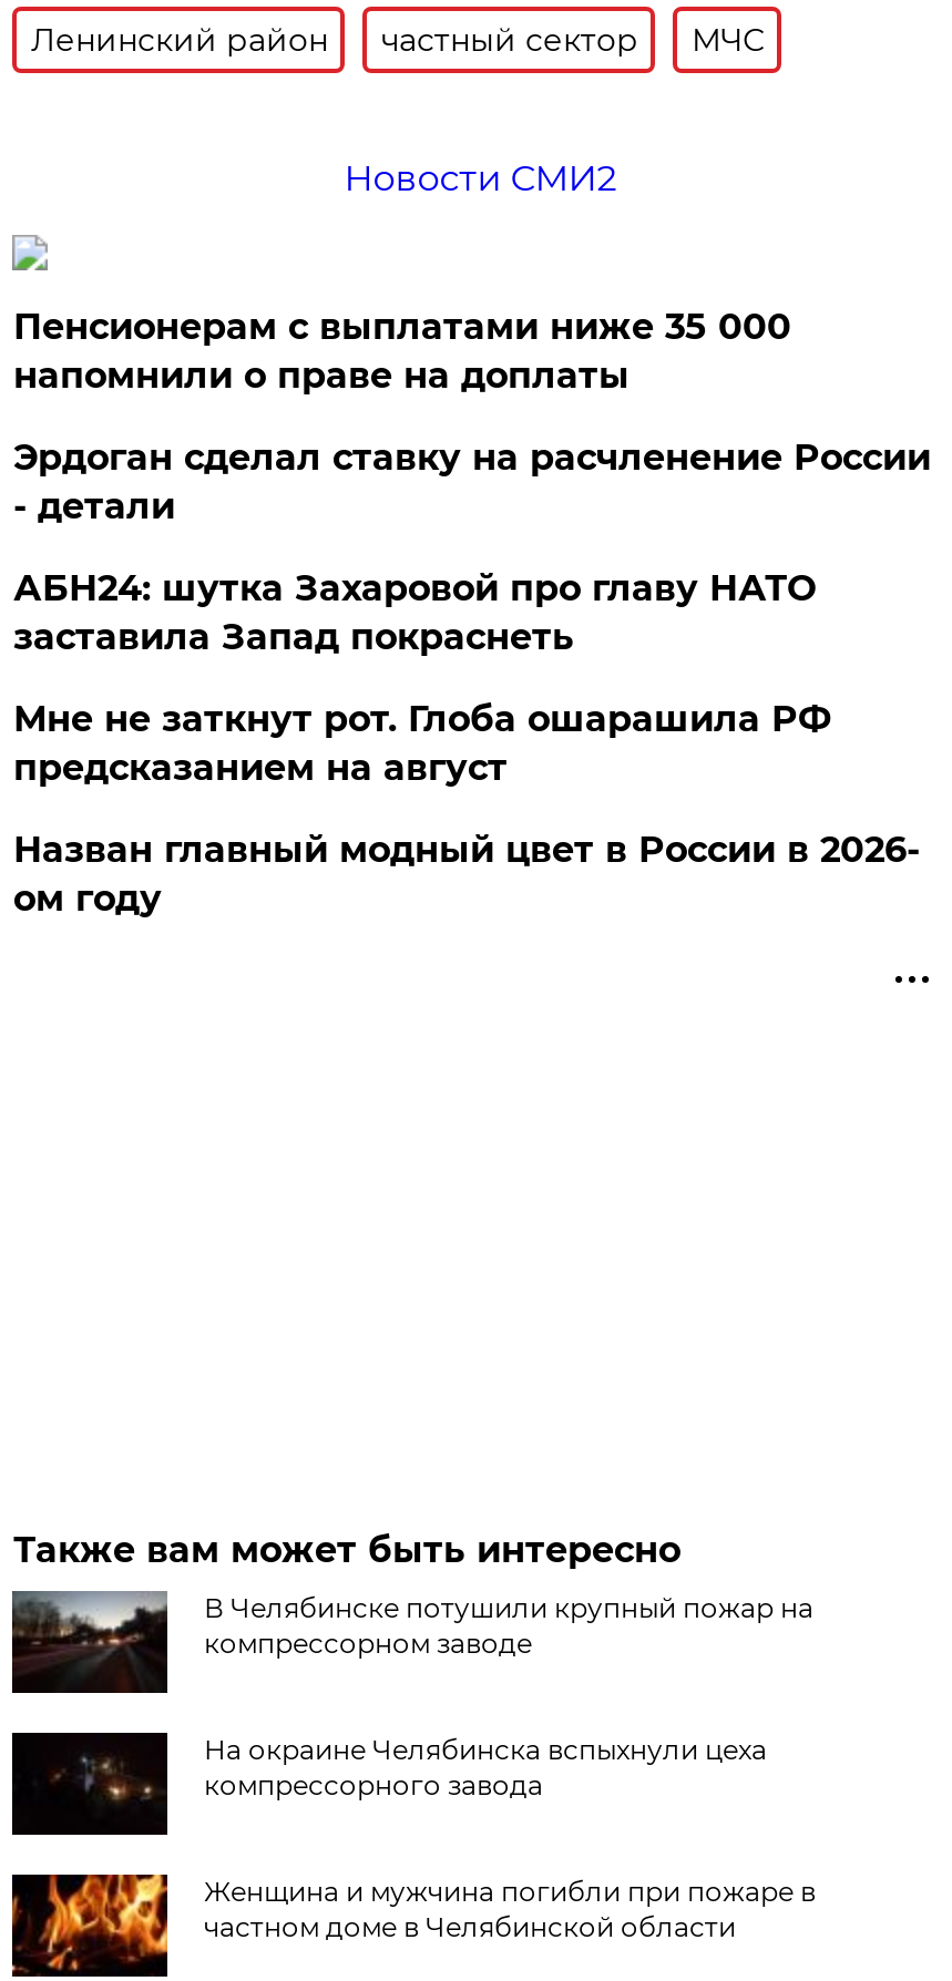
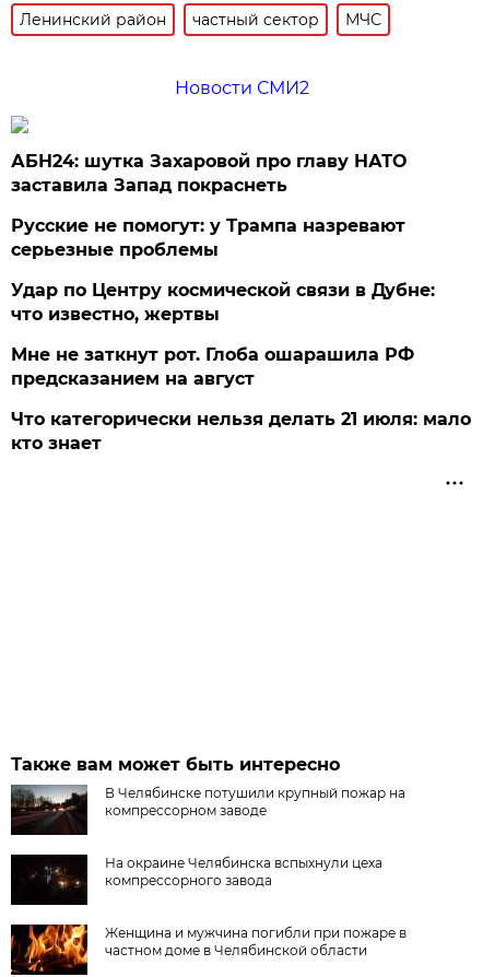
[13,306,931,527] Пенсионерам с выплатами ниже 35 000 | напомнили о праве на доплаты | Эрдоган сделал ставку на расчленение России | - детали -> none
moved [13,567,815,658] -> [11,151,407,196]: АБН24: шутка Захаровой про главу НАТО | заставила Запад покраснеть
none -> [11,215,435,324] Русские не помогут: у Трампа назревают | серьезные проблемы | Удар по Центру космической связи в Дубне: | что известно, жертвы
[13,829,920,919] Назван главный модный цвет в России в 2026- | ом году -> [11,409,471,453] Что категорически нельзя делать 21 июля: мало | кто знает

